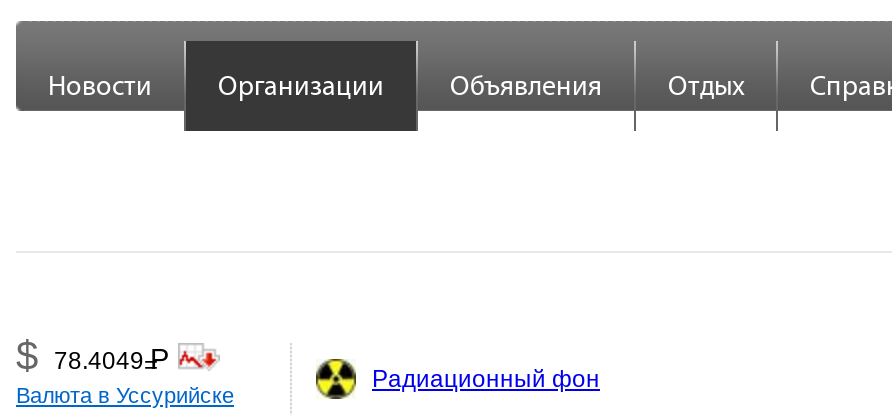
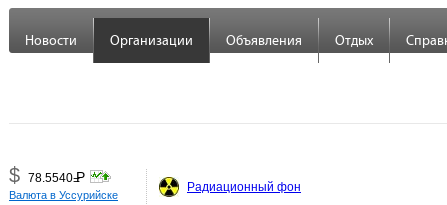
[16,333,168,379] $ 78.4049= Р -> [9,164,85,187] $ 78.5540= Р

